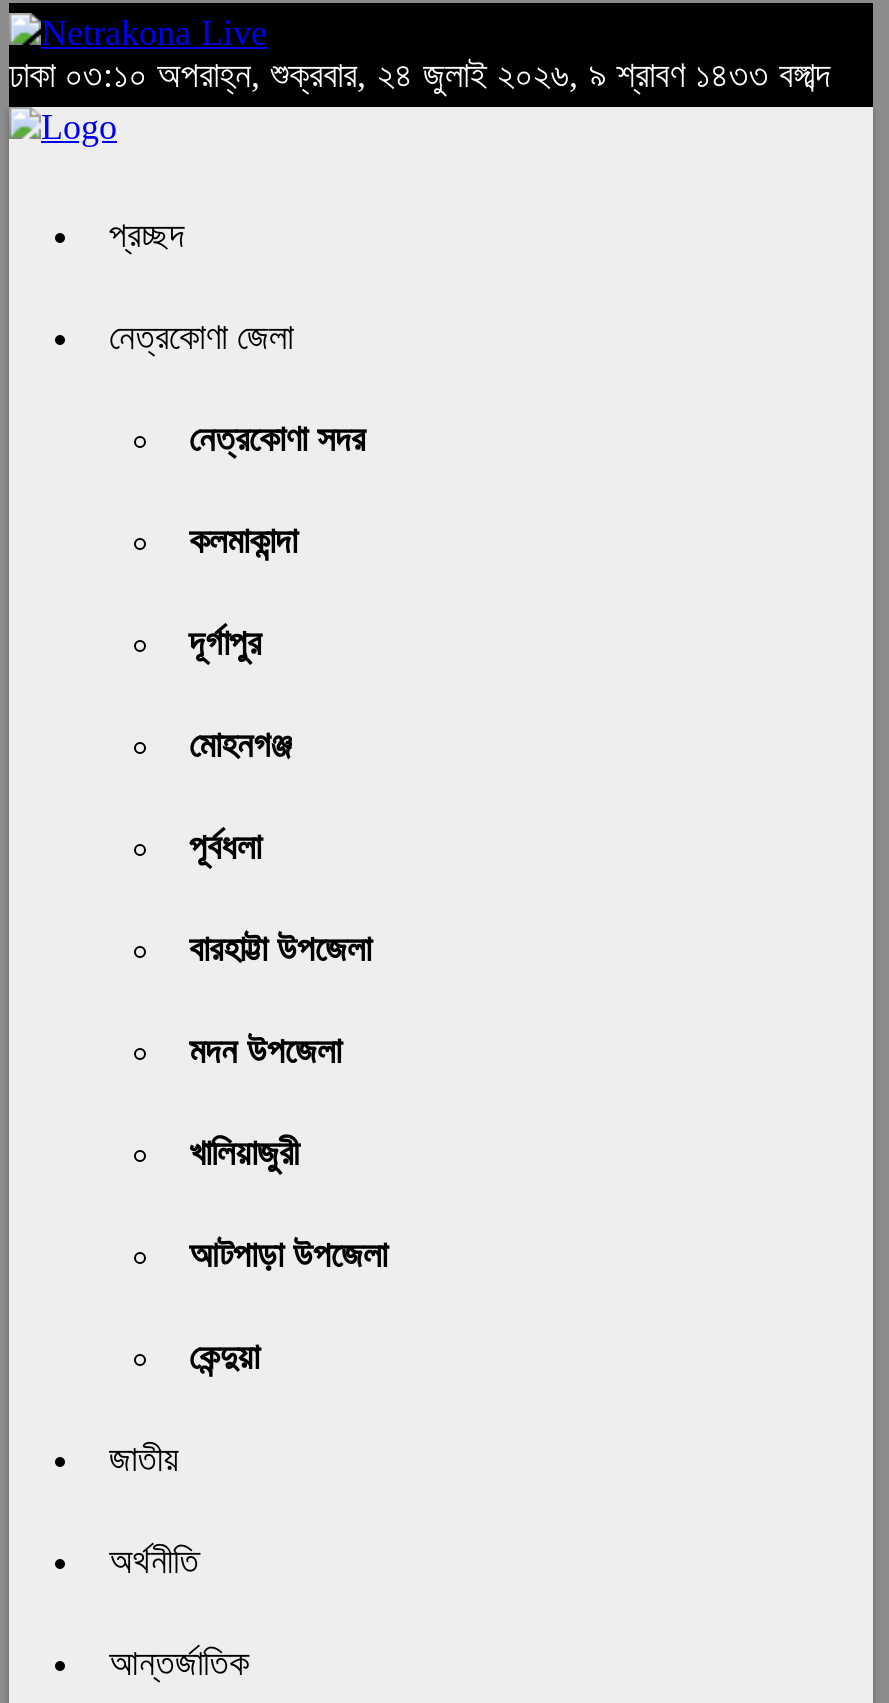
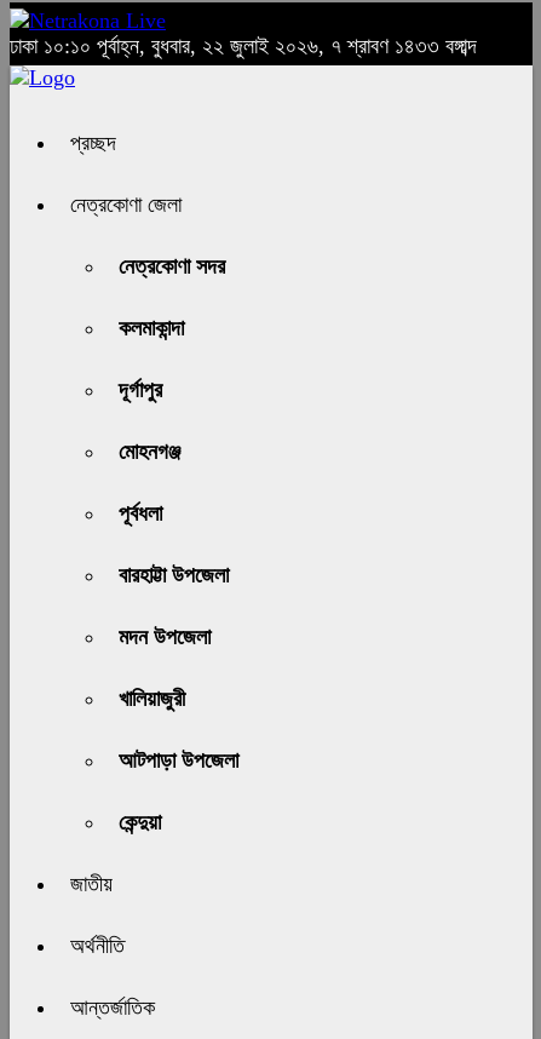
[9,55,831,95] ঢাকা ০৩:১০ অপরাহ্ন, শুক্রবার, ২৪ জুলাই ২০২৬, ৯ শ্রাবণ ১৪৩৩ বঙ্গাব্দ -> [10,34,477,58] ঢাকা ১০:১০ পূর্বাহ্ন, বুধবার, ২২ জুলাই ২০২৬, ৭ শ্রাবণ ১৪৩৩ বঙ্গাব্দ

